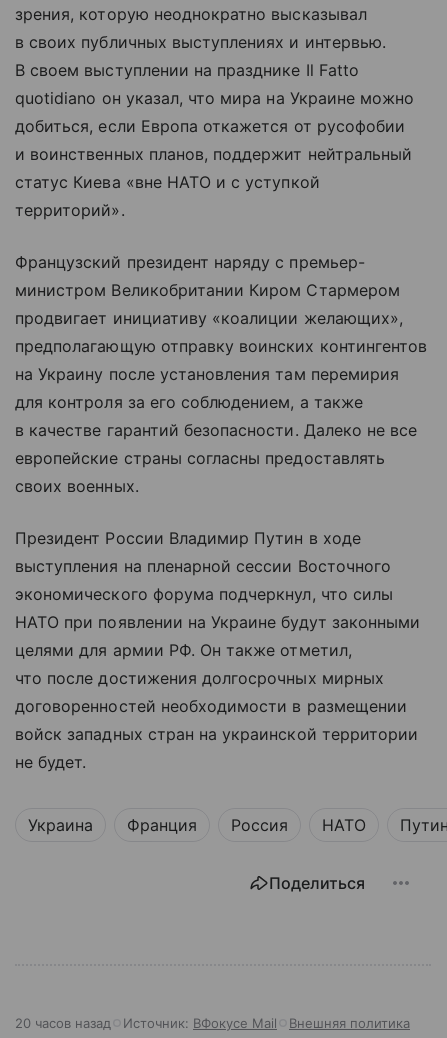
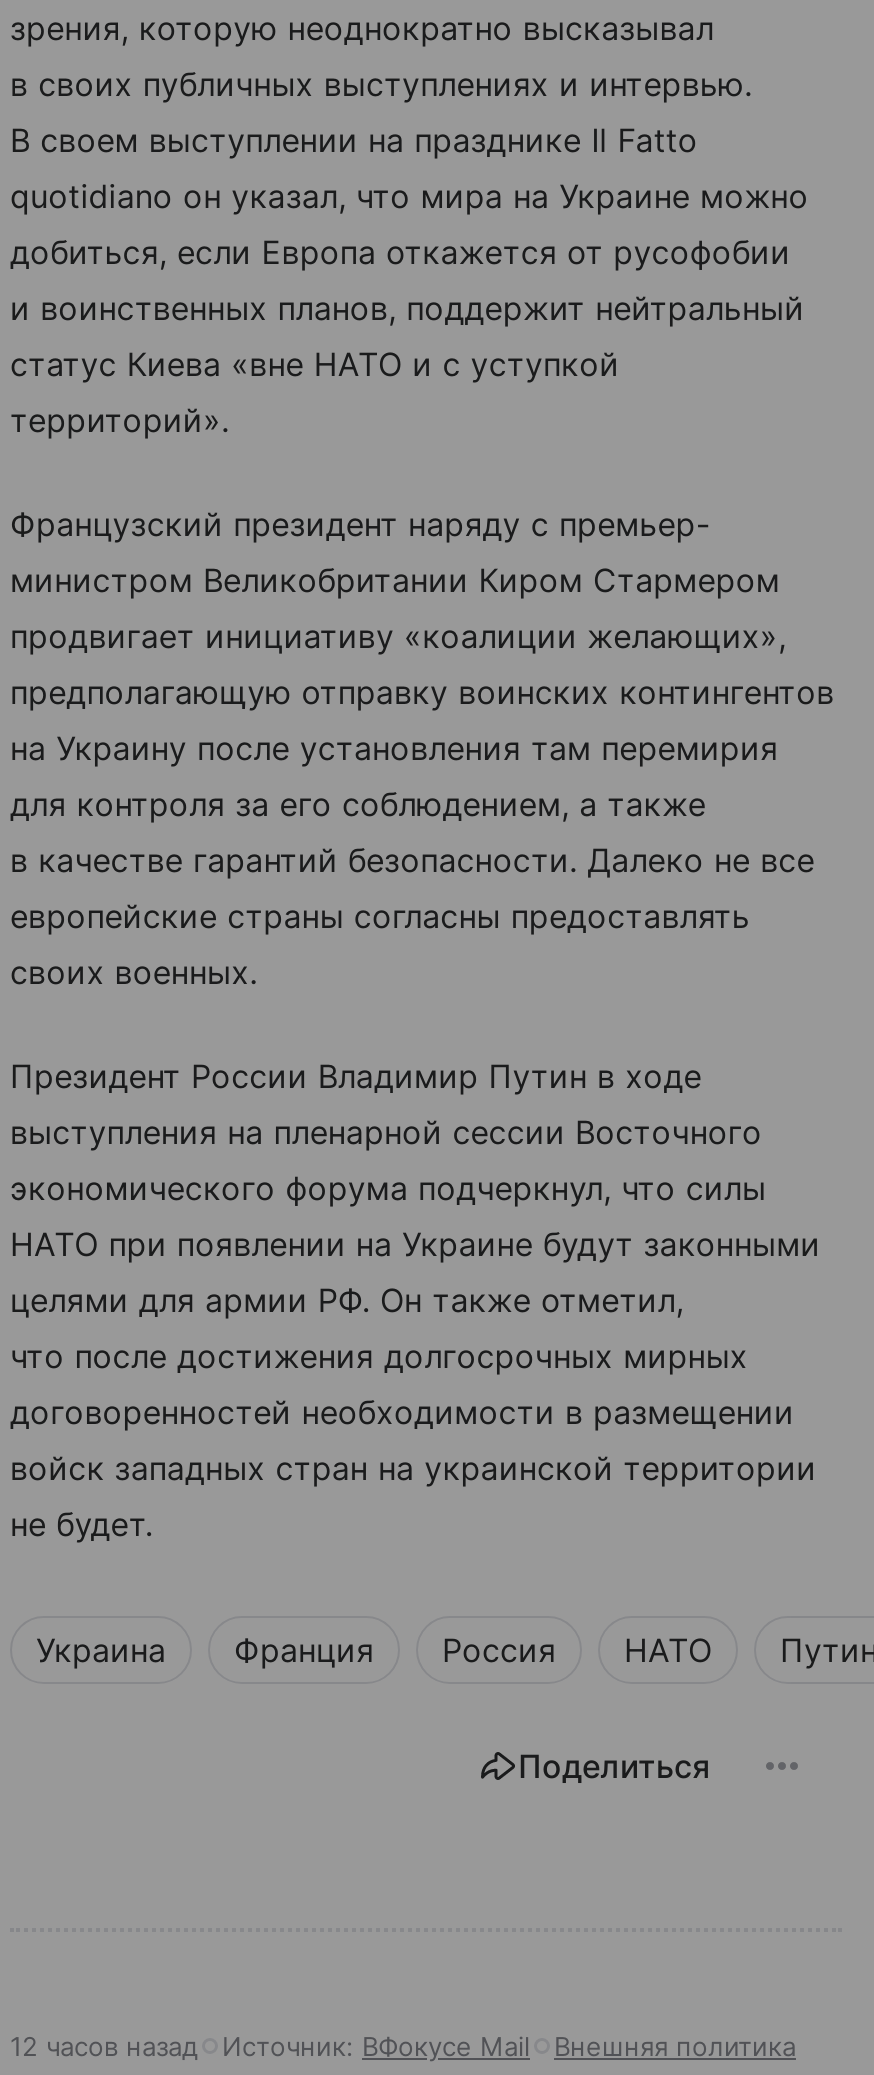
[15,1015,410,1031] 20 часов назад Источник: ВФокусе Mail Внешняя политика -> [10,2029,796,2061] 12 часов назад Источник: ВФокусе Mail Внешняя политика

